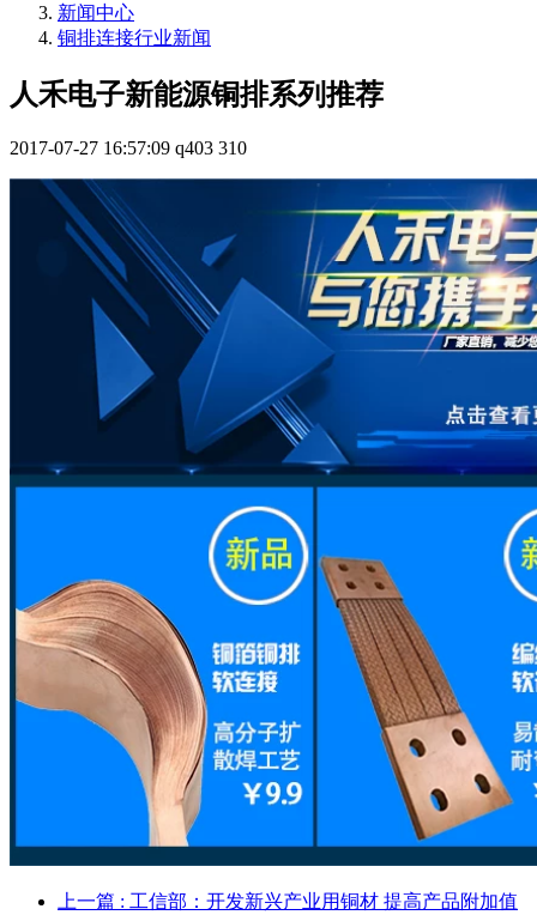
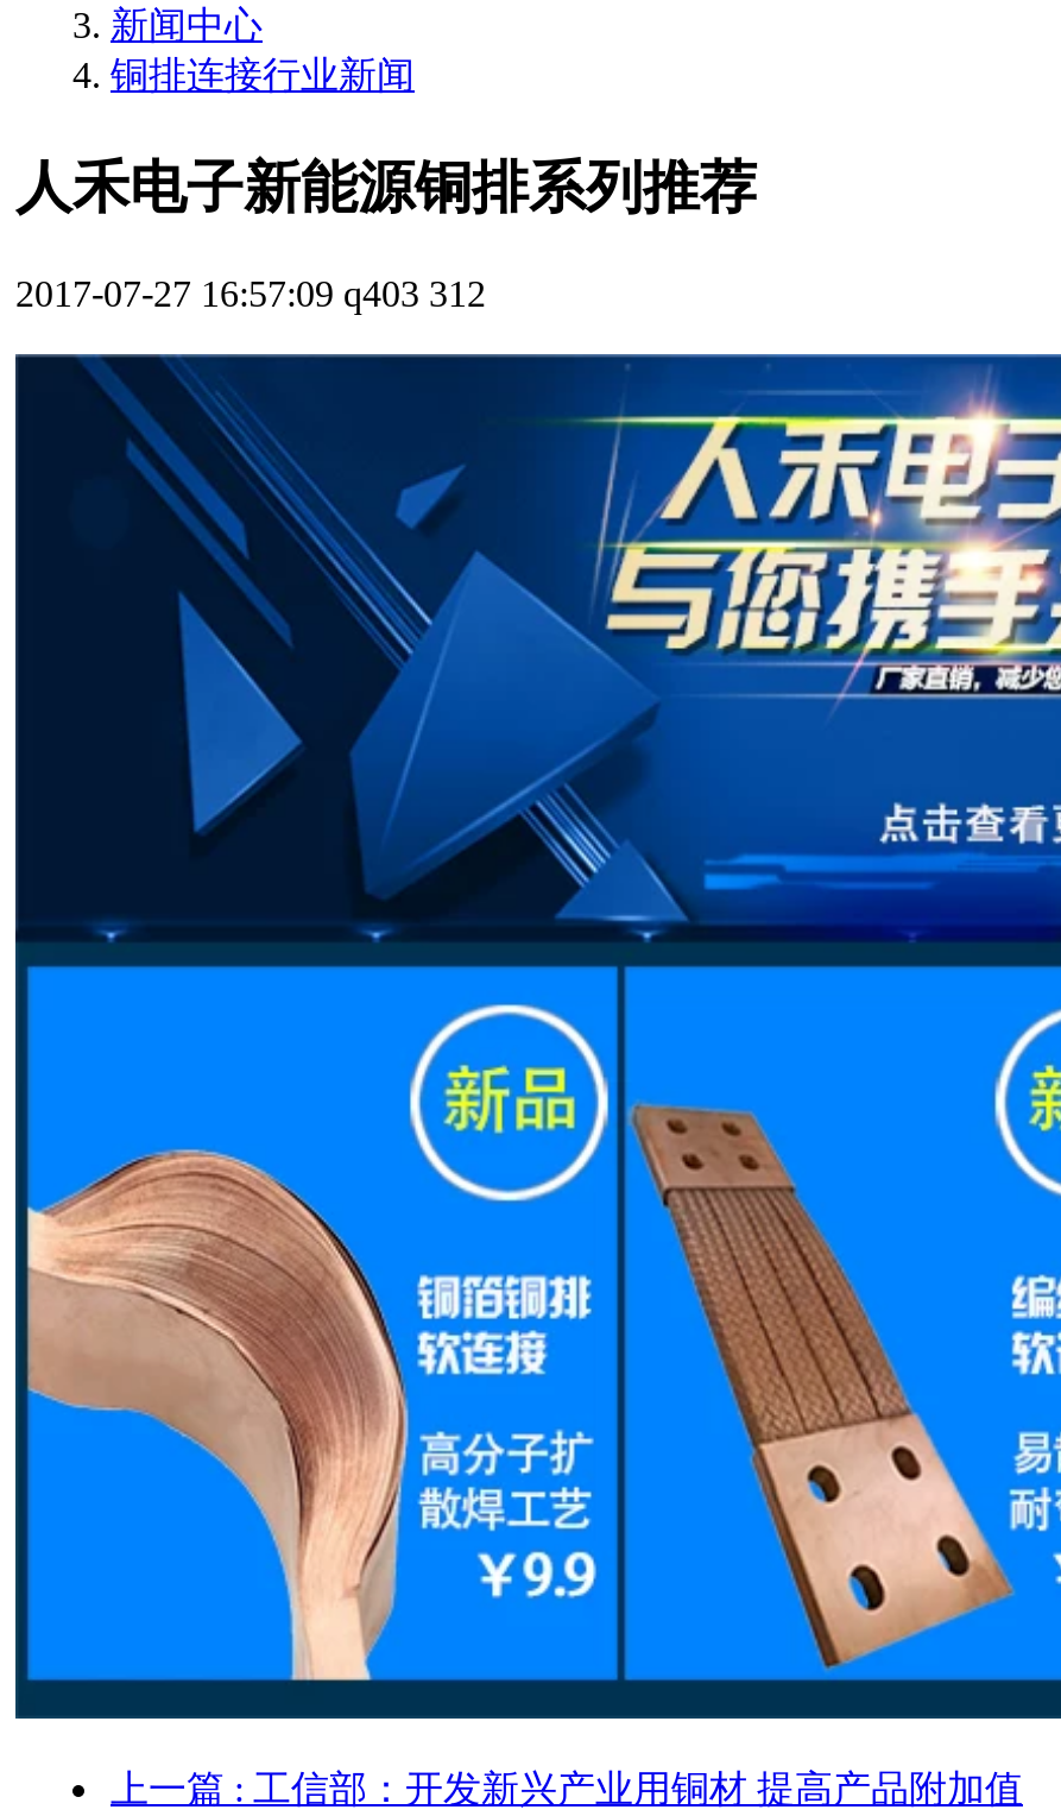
[10,137,247,158] 2017-07-27 16:57:09 q403 310 -> [15,273,486,313] 2017-07-27 16:57:09 q403 312

